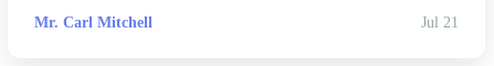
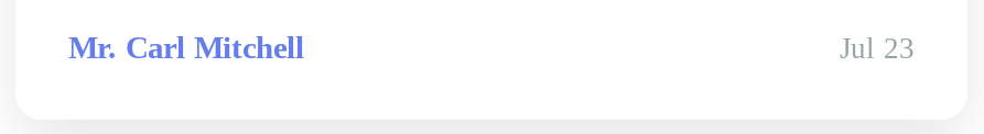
[421,14,459,30] Jul 21 -> [840,31,915,64] Jul 23

